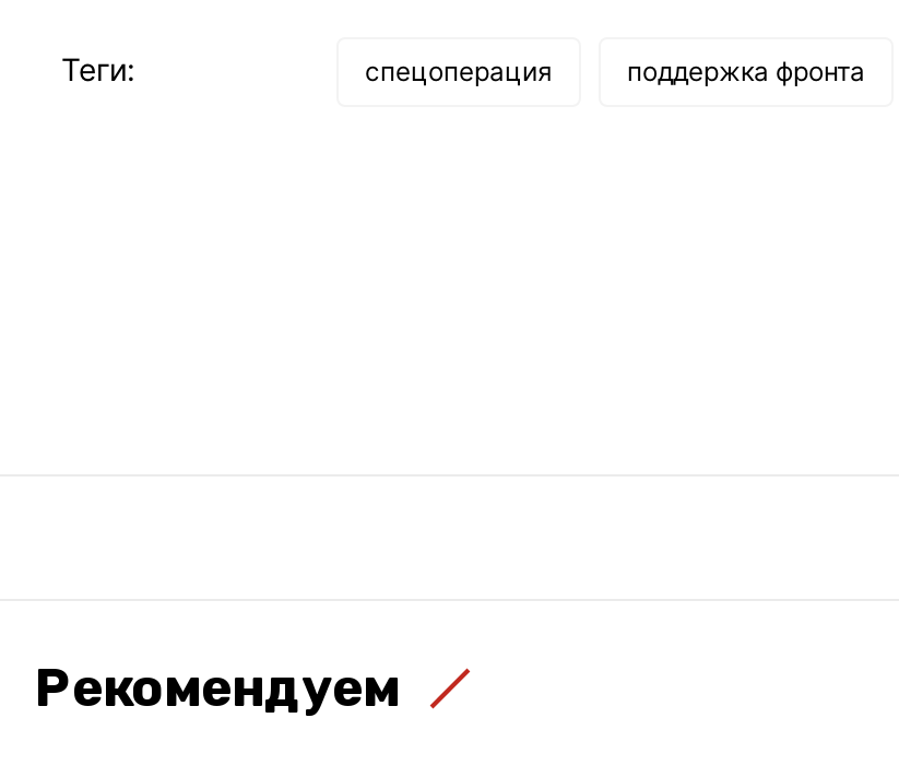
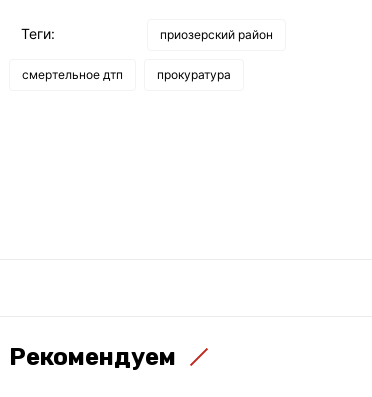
[365,54,865,87] спецоперация | поддержка фронта -> [22,27,273,82] приозерский район | смертельное дтп | прокуратура

